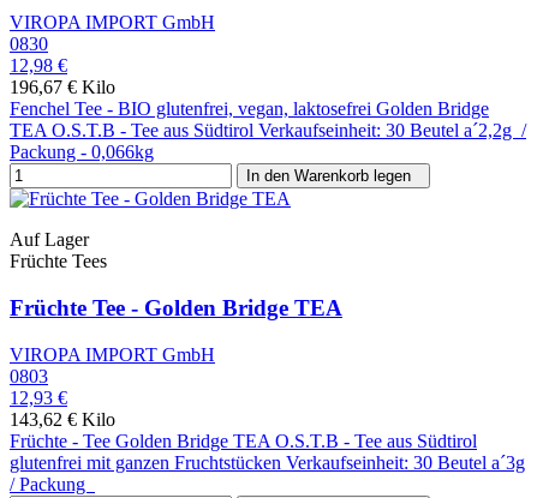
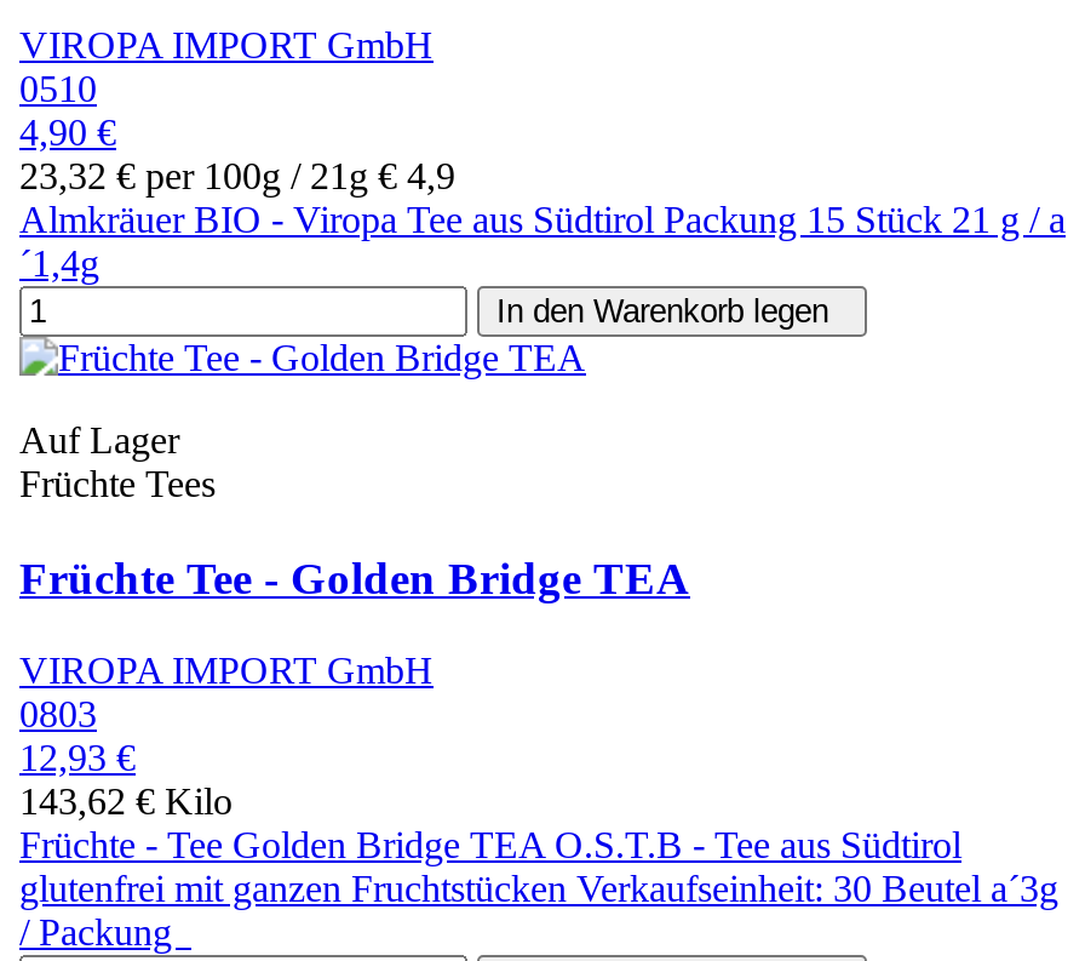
[10,34,526,162] 0830 | 12,98 € | 196,67 € Kilo | Fenchel Tee - BIO glutenfrei, vegan, laktosefrei Golden Bridge | TEA O.S.T.B - Tee aus Südtirol Verkaufseinheit: 30 Beutel a´2,2g / | Packung - 0,066kg -> [19,67,1066,283] 0510 | 4,90 € | 23,32 € per 100g / 21g € 4,9 | Almkräuer BIO - Viropa Tee aus Südtirol Packung 15 Stück 21 g / a | ´1,4g

